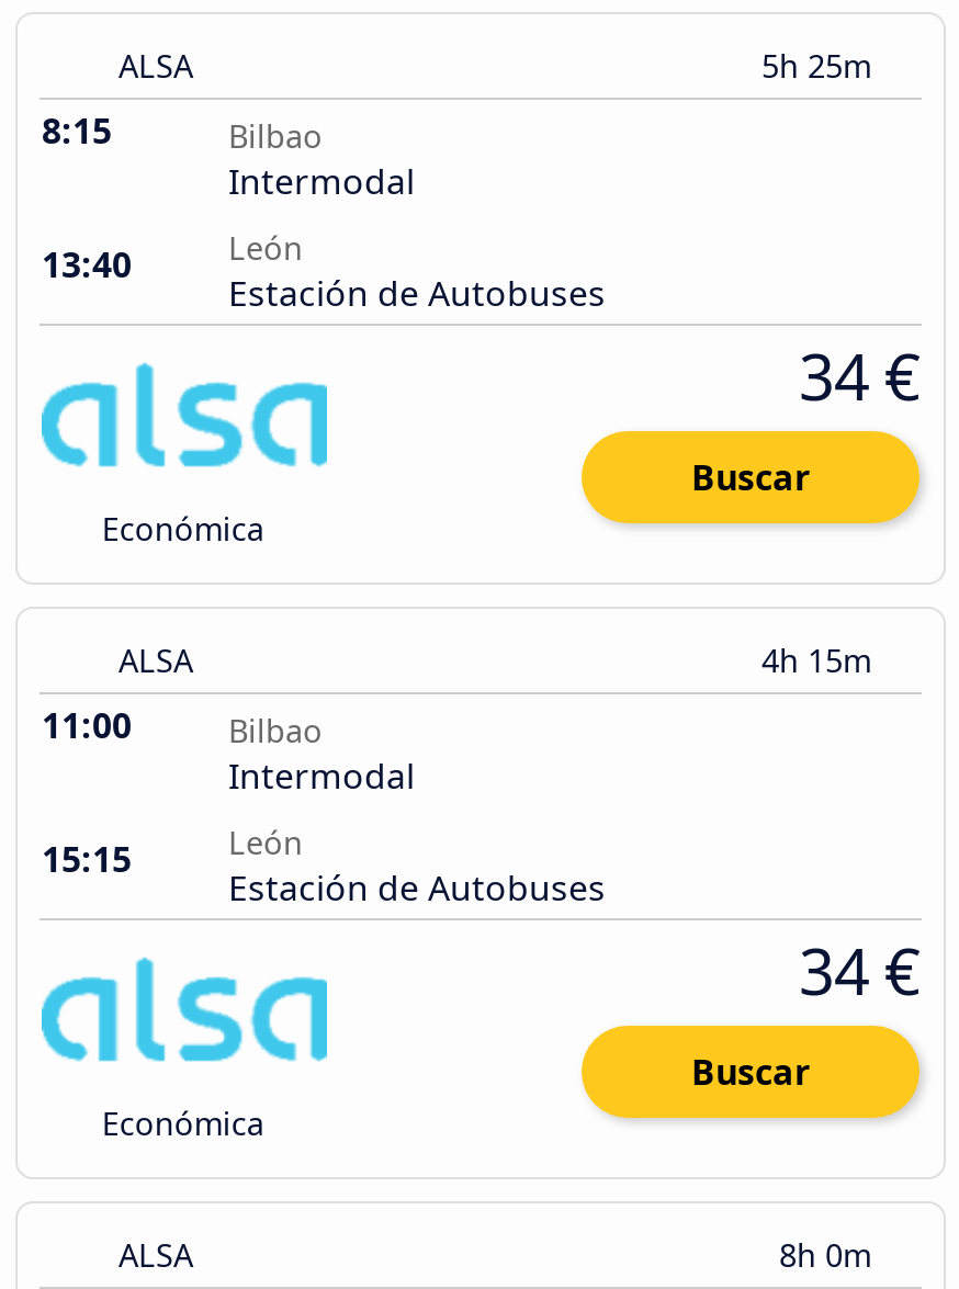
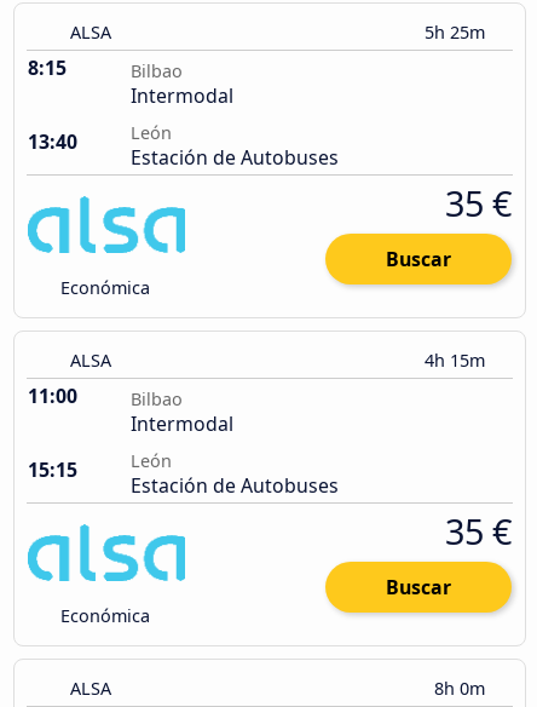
[799,333,919,418] 34 € -> [445,179,512,227] 35 €
[799,927,919,1013] 34 € -> [445,507,512,555] 35 €

